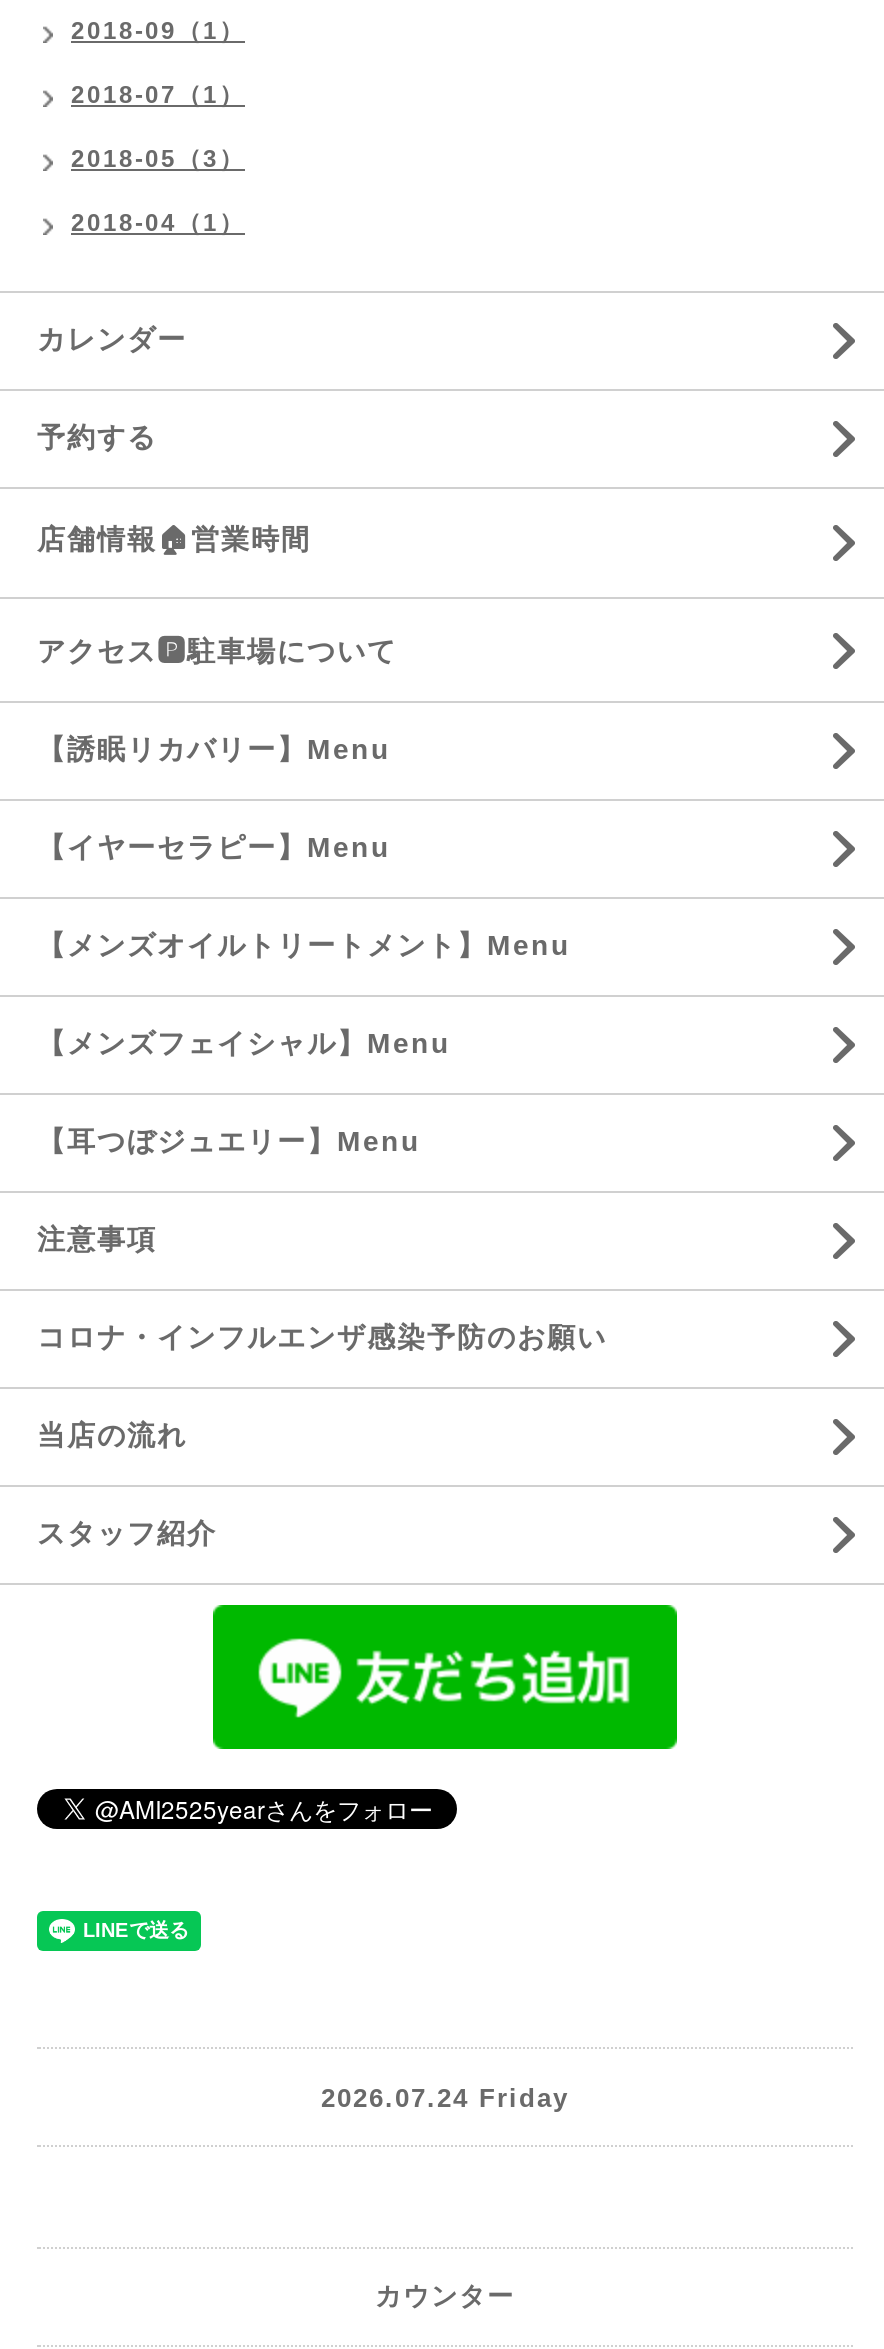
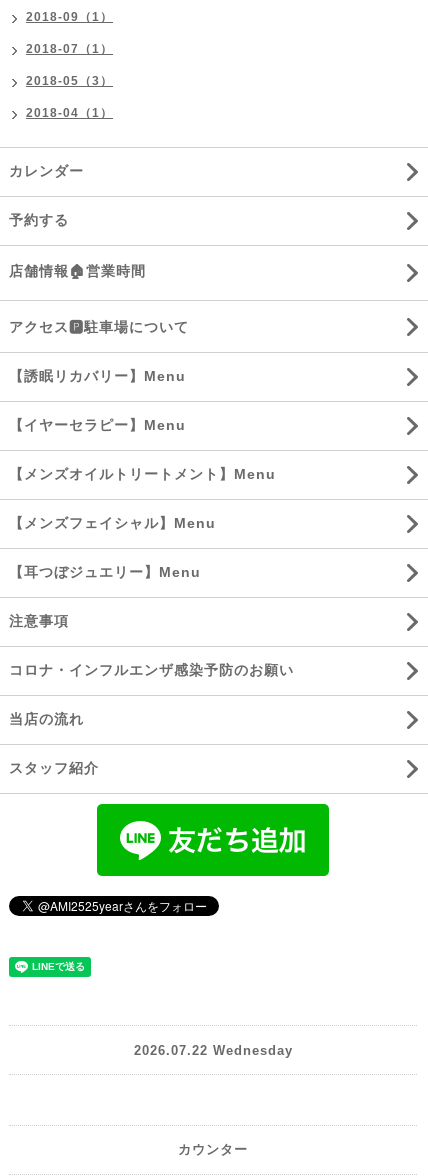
[321,2082,569,2112] 2026.07.24 Friday -> [133,1042,292,1057] 2026.07.22 Wednesday

